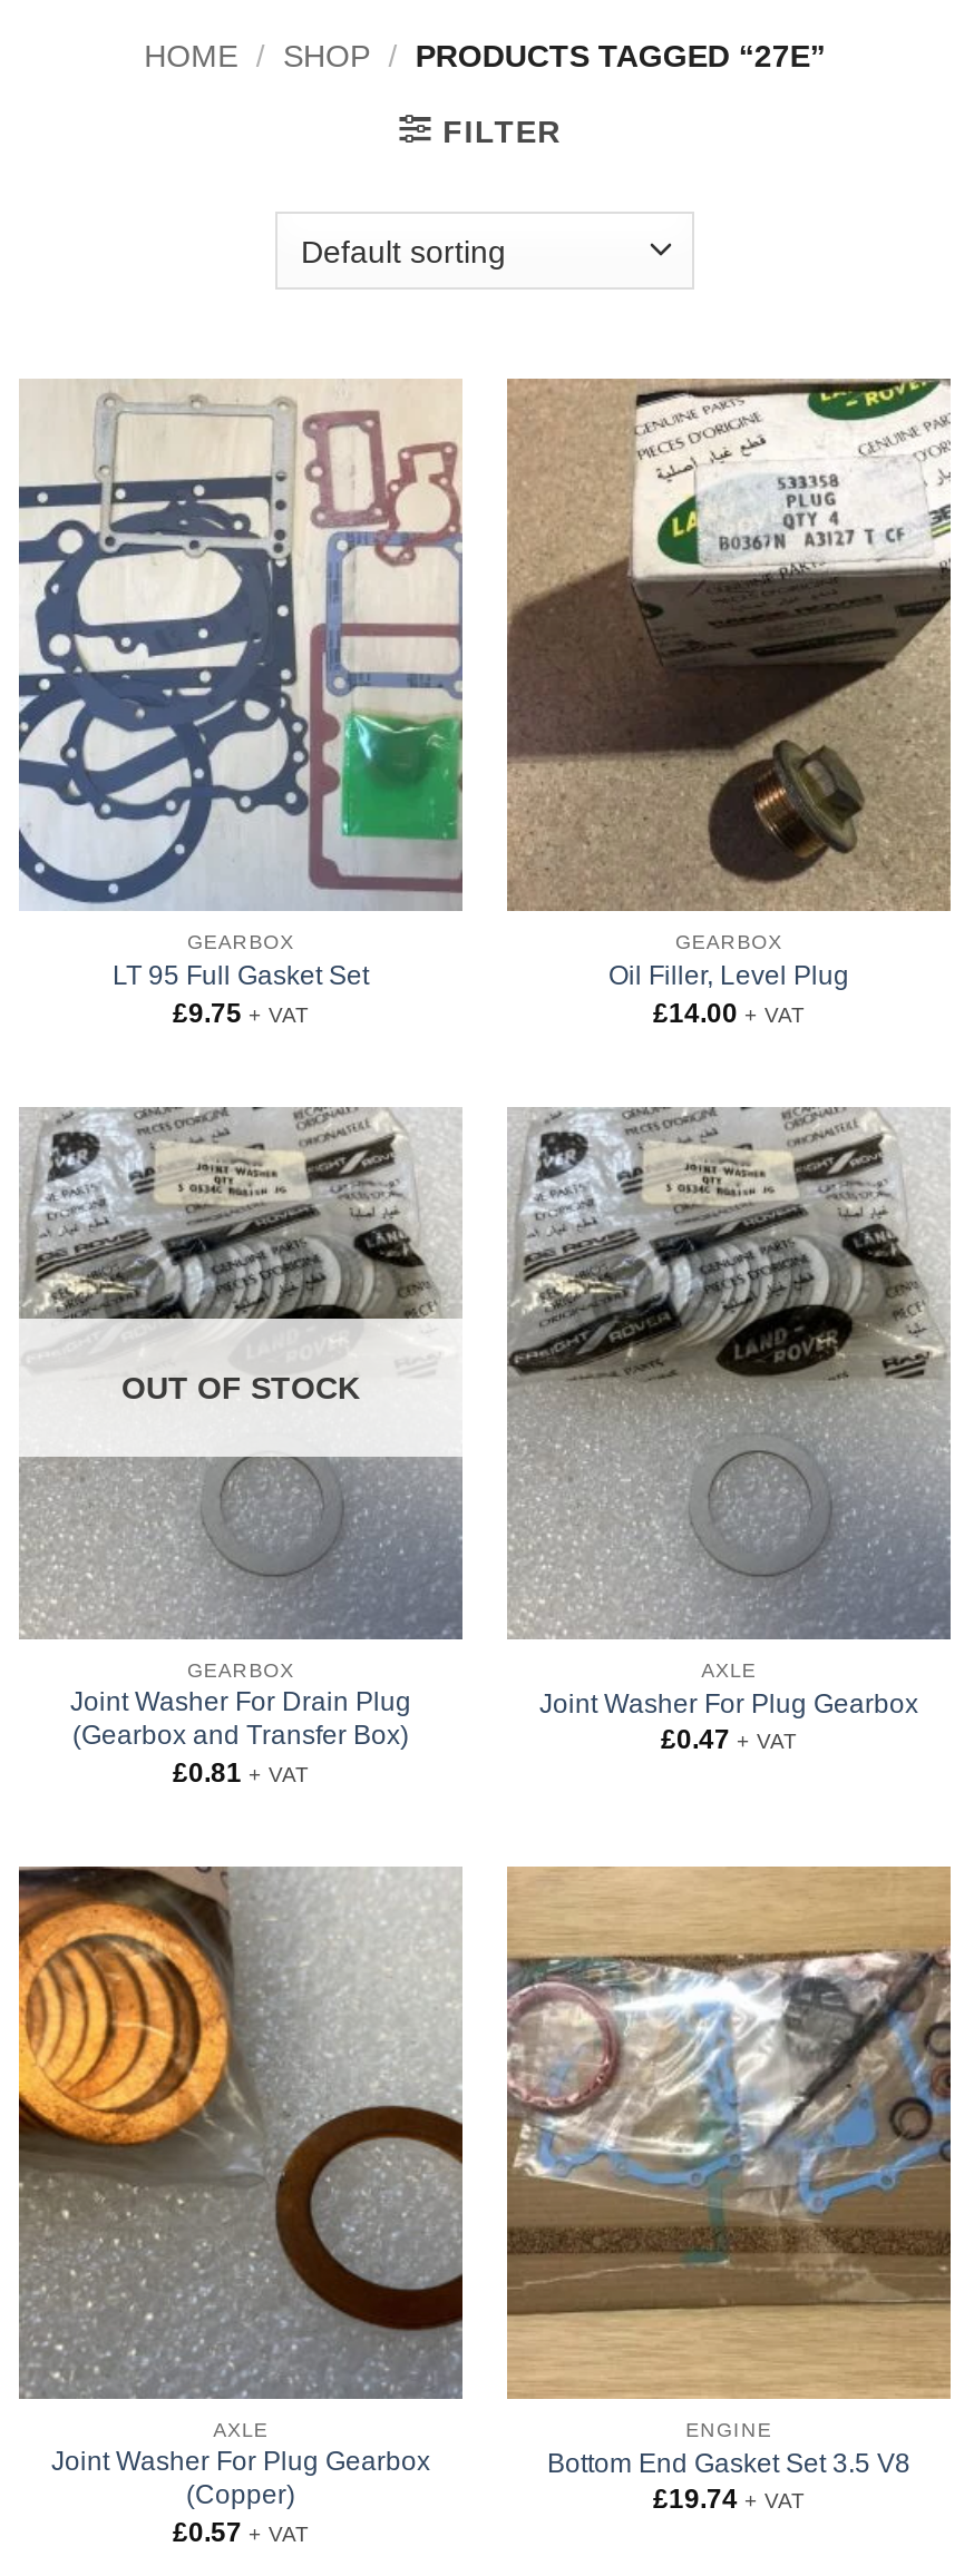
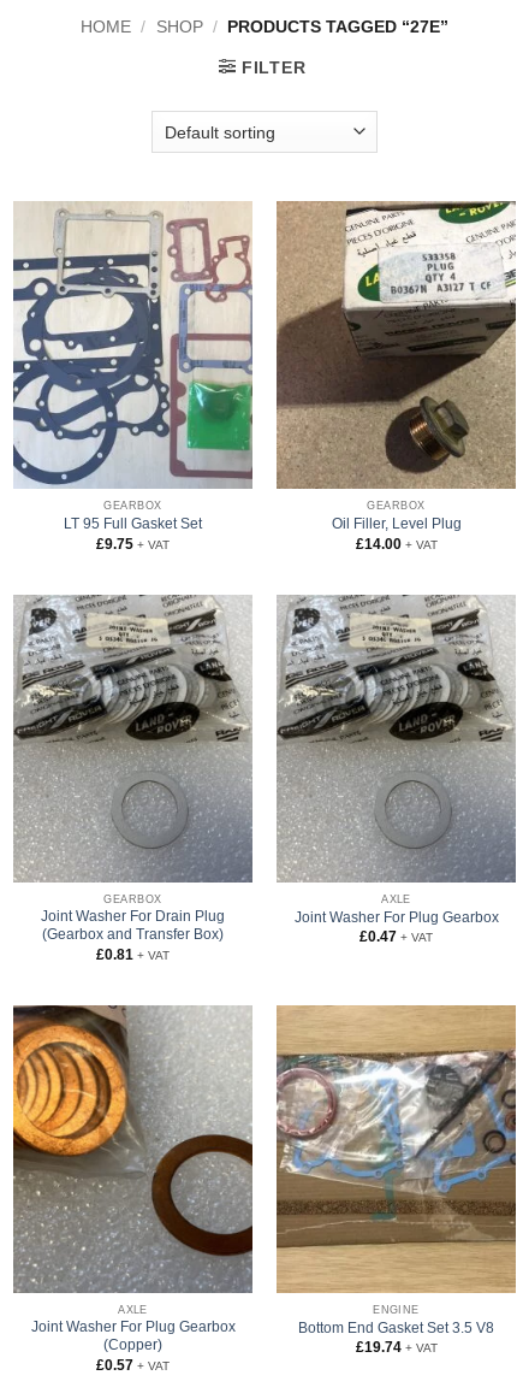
[21,1316,460,1459] [image] -> [13,708,252,784] [image]
[121,1371,360,1407] OUT OF STOCK -> none

